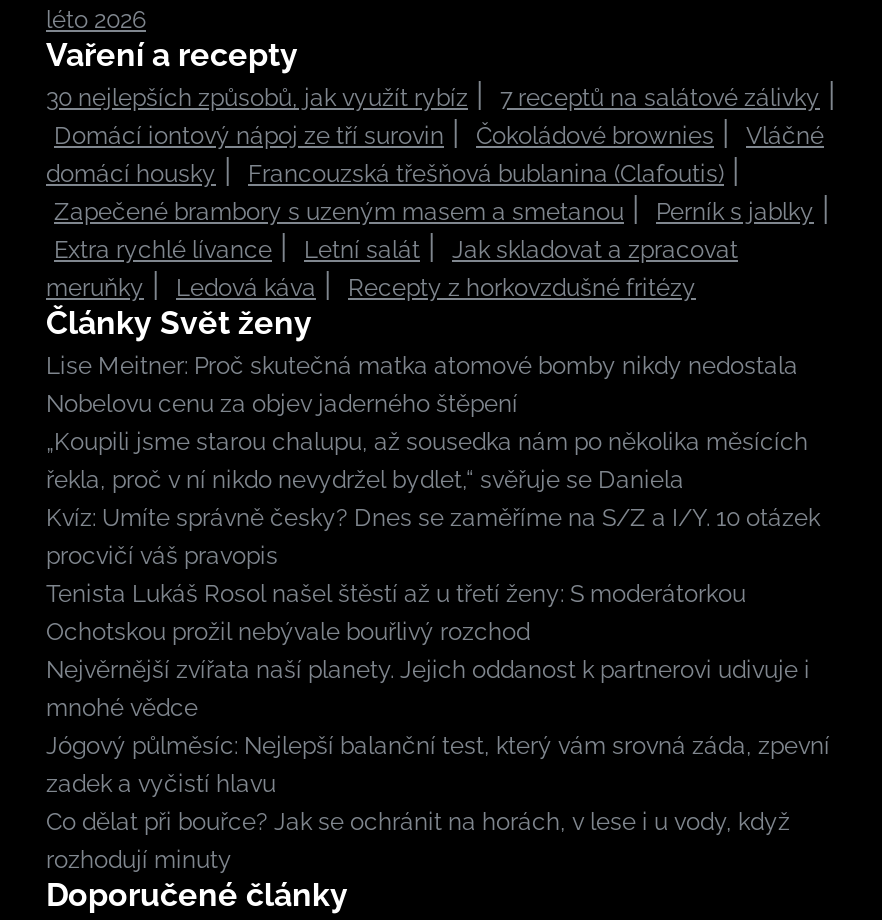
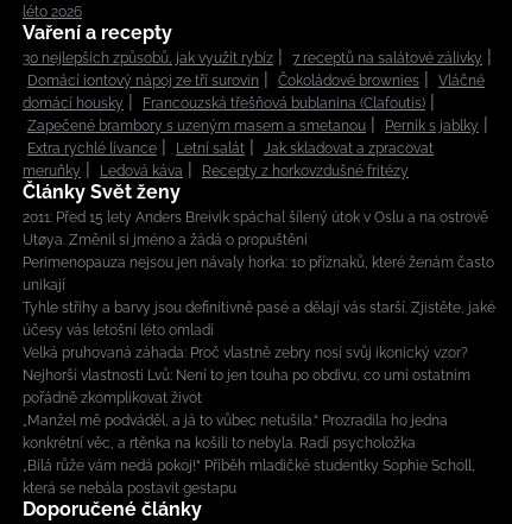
[46,353,830,875] Lise Meitner: Proč skutečná matka atomové bomby nikdy nedostala | Nobelovu cenu za objev jaderného štěpení | „Koupili jsme starou chalupu, až sousedka nám po několika měsících | řekla, proč v ní nikdo nevydržel bydlet,“ svěřuje se Daniela | Kvíz: Umíte správně česky? Dnes se zaměříme na S/Z a I/Y. 10 otázek | procvičí váš pravopis | Tenista Lukáš Rosol našel štěstí až u třetí ženy: S moderátorkou | Ochotskou prožil nebývale bouřlivý rozchod | Nejvěrnější zvířata naší planety. Jejich oddanost k partnerovi udivuje i | mnohé vědce | Jógový půlměsíc: Nejlepší balanční test, který vám srovná záda, zpevní | zadek a vyčistí hlavu | Co dělat při bouřce? Jak se ochránit na horách, v lese i u vody, když | rozhodují minuty -> [23,210,495,497] 2011: Před 15 lety Anders Breivik spáchal šílený útok v Oslu a na ostrově | Utøya. Změnil si jméno a žádá o propuštění | Perimenopauza nejsou jen návaly horka: 10 příznaků, které ženám často | unikají | Tyhle střihy a barvy jsou definitivně pasé a dělají vás starší. Zjistěte, jaké | účesy vás letošní léto omladí | Velká pruhovaná záhada: Proč vlastně zebry nosí svůj ikonický vzor? | Nejhorší vlastnosti Lvů: Není to jen touha po obdivu, co umí ostatním | pořádně zkomplikovat život | „Manžel mě podváděl, a já to vůbec netušila.“ Prozradila ho jedna | konkrétní věc, a rtěnka na košili to nebyla. Radí psycholožka | „Bílá růže vám nedá pokoj!“ Příběh mladičké studentky Sophie Scholl, | která se nebála postavit gestapu

